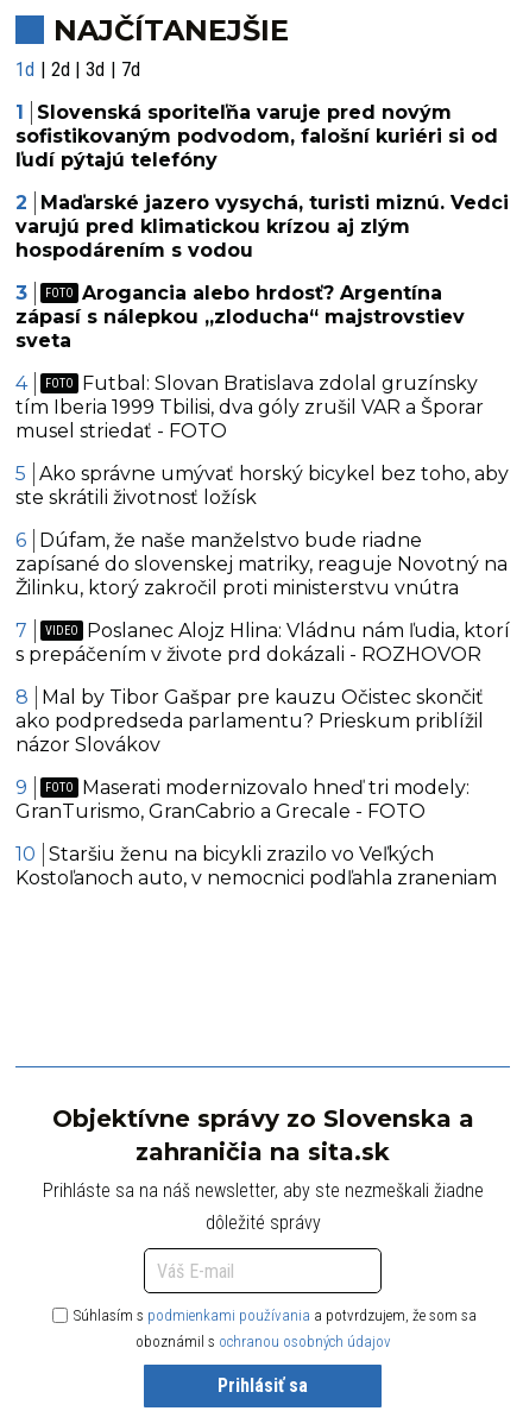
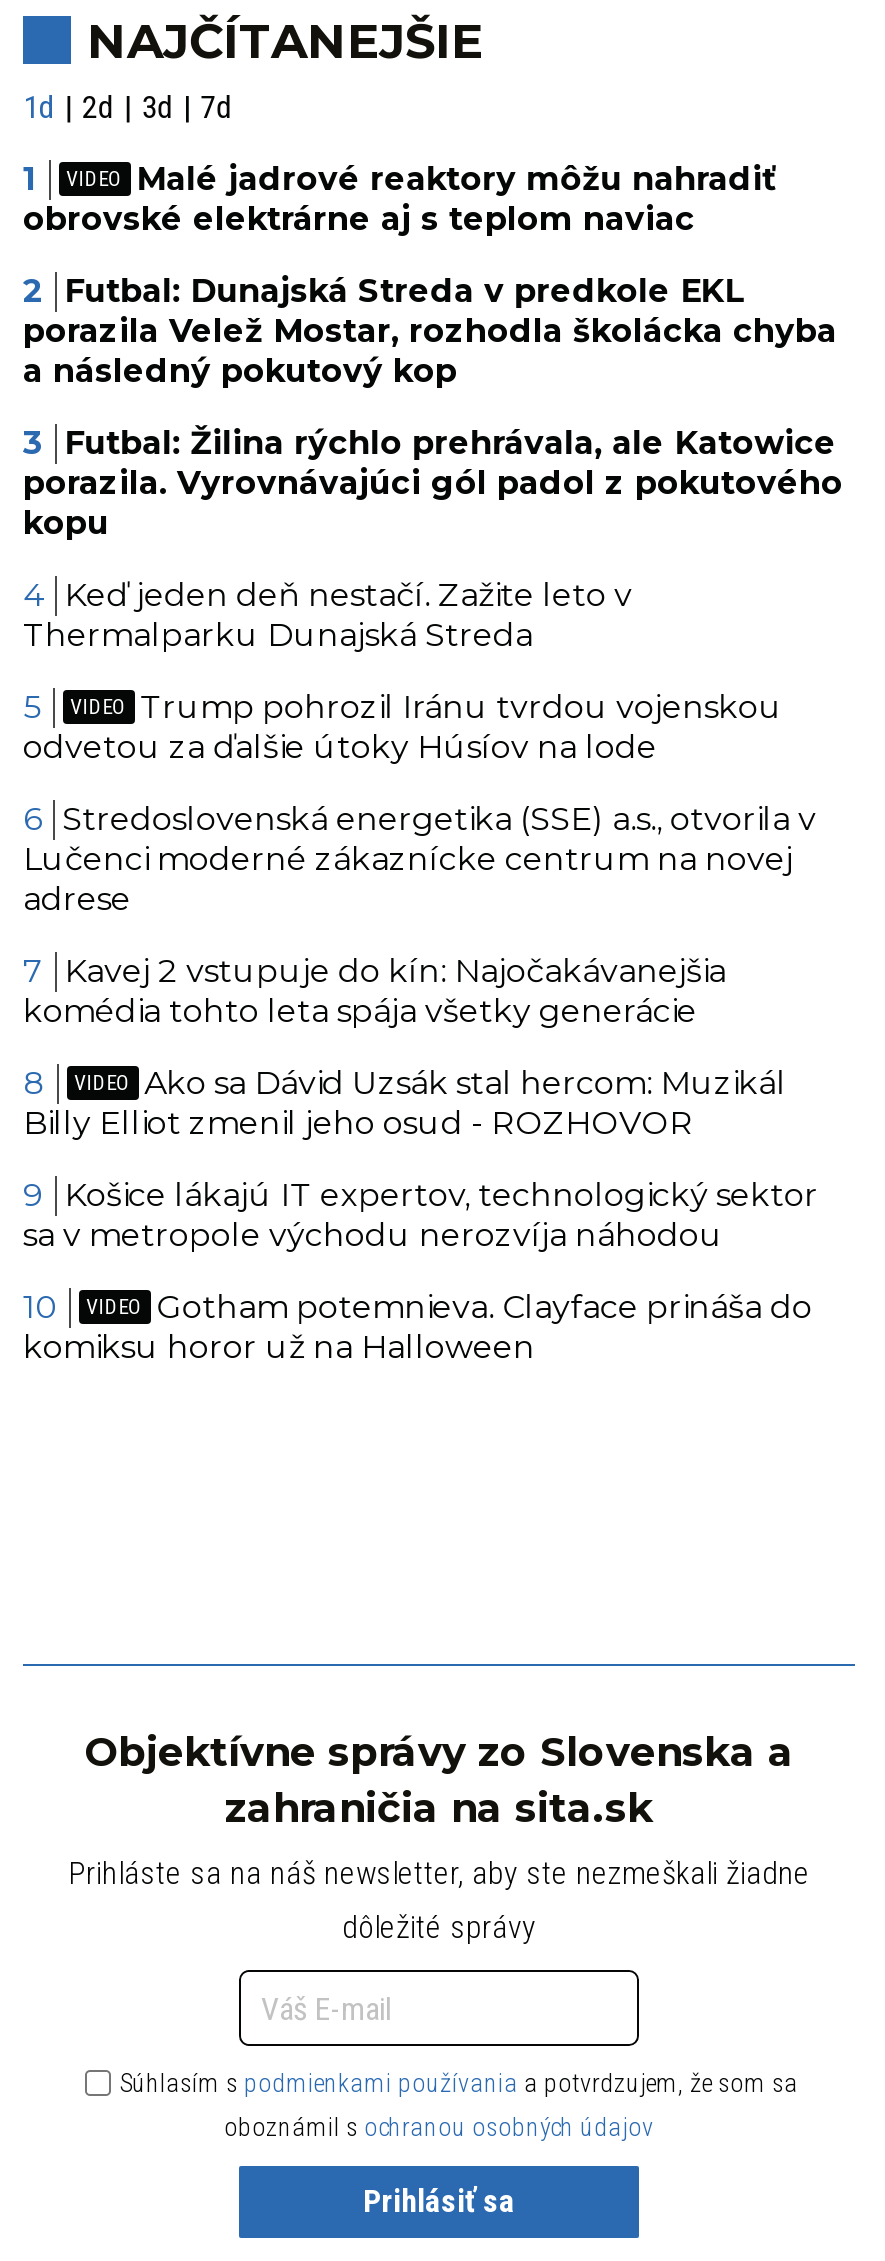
[15,100,498,171] Slovenská sporiteľňa varuje pred novým | sofistikovaným podvodom, falošní kuriéri si od | ľudí pýtajú telefóny -> [23,159,776,237] Malé jadrové reaktory môžu nahradiť | obrovské elektrárne aj s teplom naviac
[15,191,508,261] Maďarské jazero vysychá, turisti miznú. Vedci | varujú pred klimatickou krízou aj zlým | hospodárením s vodou -> [23,271,837,389] Futbal: Dunajská Streda v predkole EKL | porazila Velež Mostar, rozhodla školácka chyba | a následný pokutový kop
[15,281,465,351] Arogancia alebo hrdosť? Argentína | zápasí s nálepkou „zloducha“ majstrovstiev | sveta -> [23,423,843,541] Futbal: Žilina rýchlo prehrávala, ale Katowice | porazila. Vyrovnávajúci gól padol z pokutového | kopu
[15,371,484,442] Futbal: Slovan Bratislava zdolal gruzínsky | tím Iberia 1999 Tbilisi, dva góly zrušil VAR a Šporar | musel striedať - FOTO -> [23,575,632,653] Keď jeden deň nestačí. Zažite leto v | Thermalparku Dunajská Streda
[15,462,508,508] Ako správne umývať horský bicykel bez toho, aby | ste skrátili životnosť ložísk -> [23,687,782,765] Trump pohrozil Iránu tvrdou vojenskou | odvetou za ďalšie útoky Húsíov na lode
[15,528,508,599] Dúfam, že naše manželstvo bude riadne | zapísané do slovenskej matriky, reaguje Novotný na | Žilinku, ktorý zakročil proti ministerstvu vnútra -> [23,799,816,917] Stredoslovenská energetika (SSE) a.s., otvorila v | Lučenci moderné zákaznícke centrum na novej | adrese
[15,619,509,665] Poslanec Alojz Hlina: Vládnu nám ľudia, ktorí | s prepáčením v živote prd dokázali - ROZHOVOR -> [23,951,726,1029] Kavej 2 vstupuje do kín: Najočakávanejšia | komédia tohto leta spája všetky generácie
[15,685,484,755] Mal by Tibor Gašpar pre kauzu Očistec skončiť | ako podpredseda parlamentu? Prieskum priblížil | názor Slovákov -> [23,1063,786,1141] Ako sa Dávid Uzsák stal hercom: Muzikál | Billy Elliot zmenil jeho osud - ROZHOVOR
[15,776,469,822] Maserati modernizovalo hneď tri modely: | GranTurismo, GranCabrio a Grecale - FOTO -> [23,1175,818,1253] Košice lákajú IT expertov, technologický sektor | sa v metropole východu nerozvíja náhodou
[15,842,497,889] Staršiu ženu na bicykli zrazilo vo Veľkých | Kostoľanoch auto, v nemocnici podľahla zraneniam -> [23,1287,812,1365] Gotham potemnieva. Clayface prináša do | komiksu horor už na Halloween

